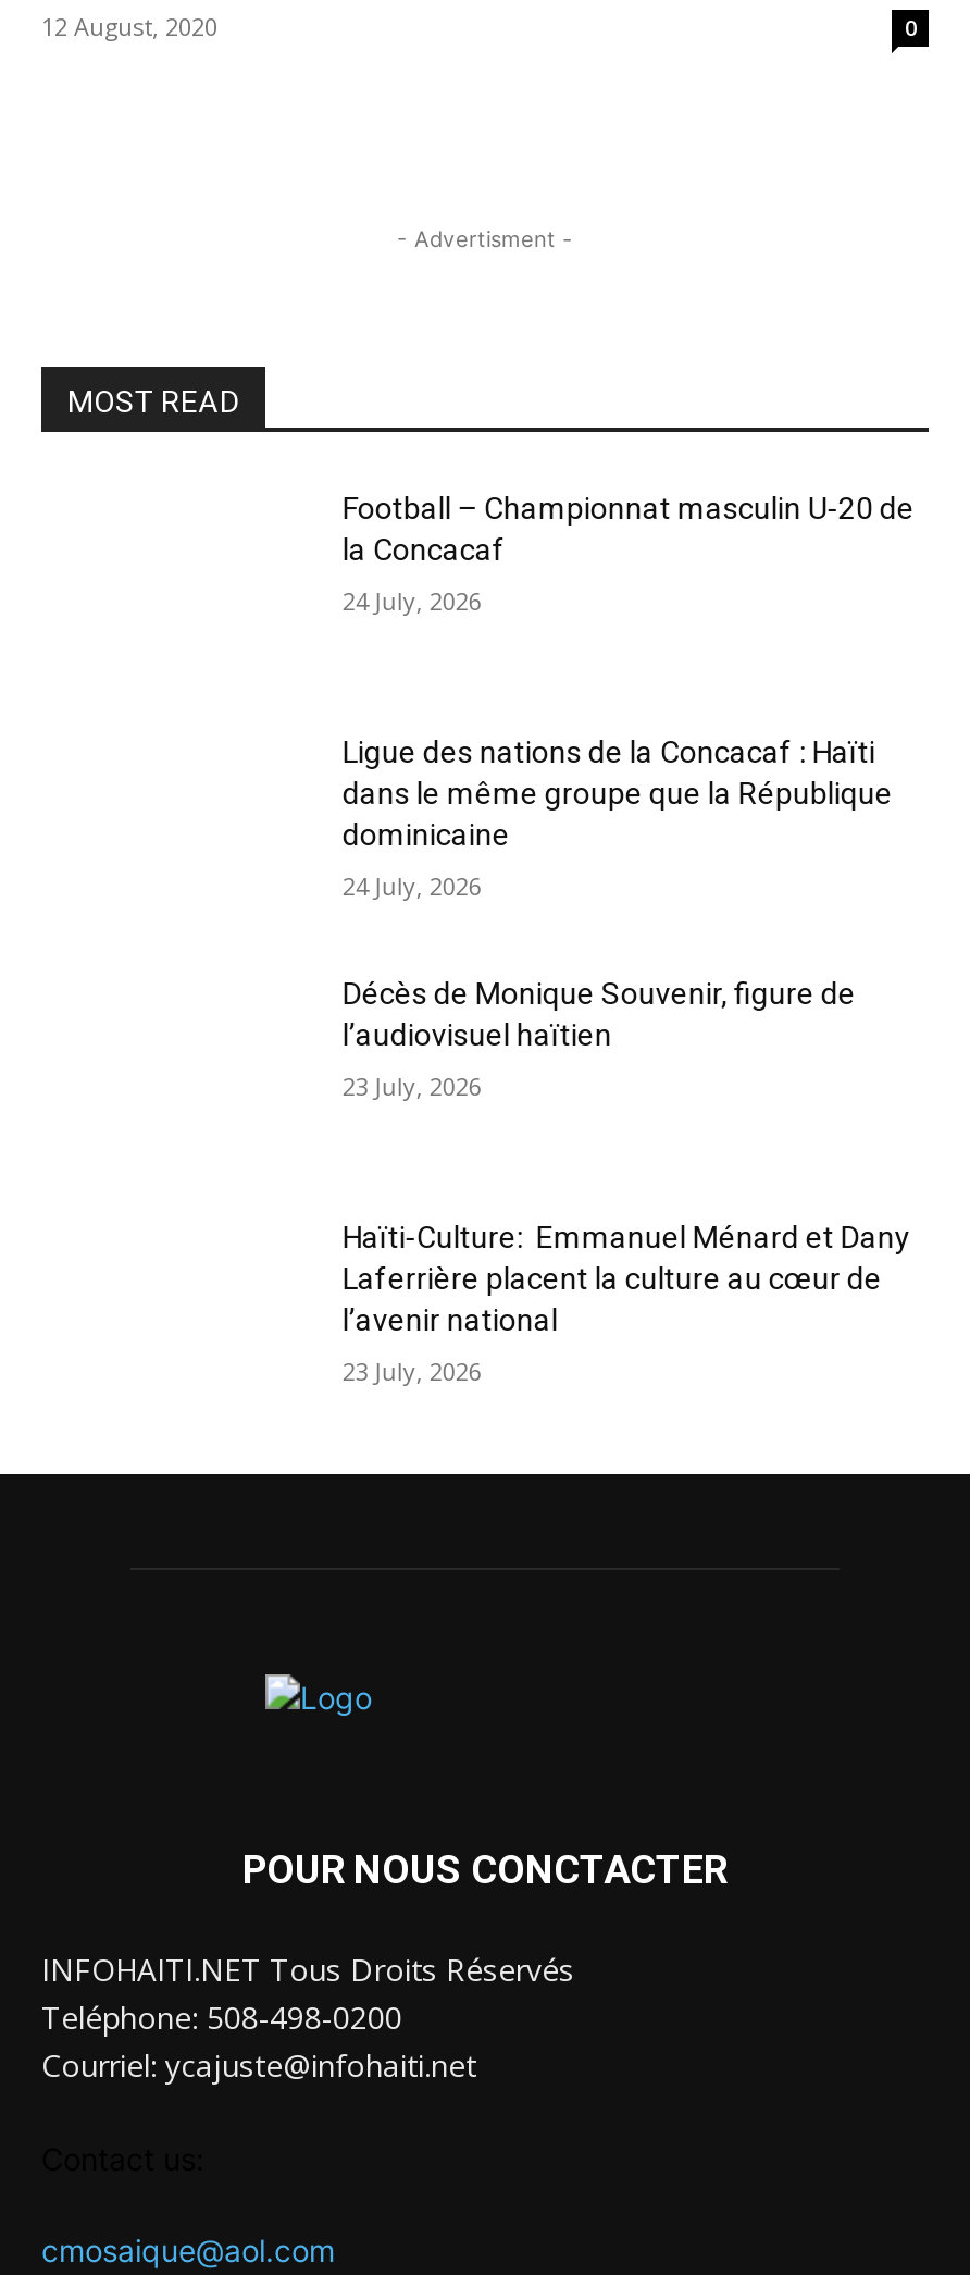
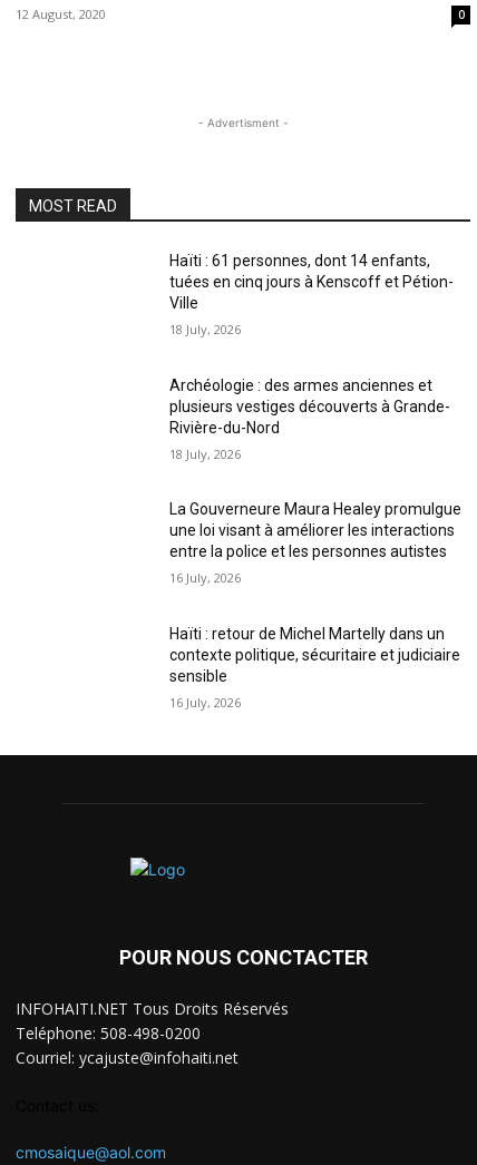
[342,491,914,567] Football – Championnat masculin U-20 de | la Concacaf -> [170,252,454,312] Haïti : 61 personnes, dont 14 enfants, | tuées en cinq jours à Kenscoff et Pétion- | Ville
[342,584,482,617] 24 July, 2026 -> [170,321,241,337] 18 July, 2026
[342,734,893,851] Ligue des nations de la Concacaf : Haïti | dans le même groupe que la République | dominicaine -> [170,376,451,436] Archéologie : des armes anciennes et | plusieurs vestiges découverts à Grande- | Rivière-du-Nord
[342,869,482,901] 24 July, 2026 -> [170,445,241,462] 18 July, 2026
[342,977,856,1053] Décès de Monique Souvenir, figure de | l’audiovisuel haïtien -> [170,500,462,561] La Gouverneure Maura Healey promulgue | une loi visant à améliorer les interactions | entre la police et les personnes autistes
[342,1070,482,1103] 23 July, 2026 -> [170,569,241,586] 16 July, 2026
[342,1220,910,1337] Haïti-Culture: Emmanuel Ménard et Dany | Laferrière placent la culture au cœur de | l’avenir national -> [170,625,461,685] Haïti : retour de Michel Martelly dans un | contexte politique, sécuritaire et judiciaire | sensible
[342,1355,482,1387] 23 July, 2026 -> [170,694,241,711] 16 July, 2026

